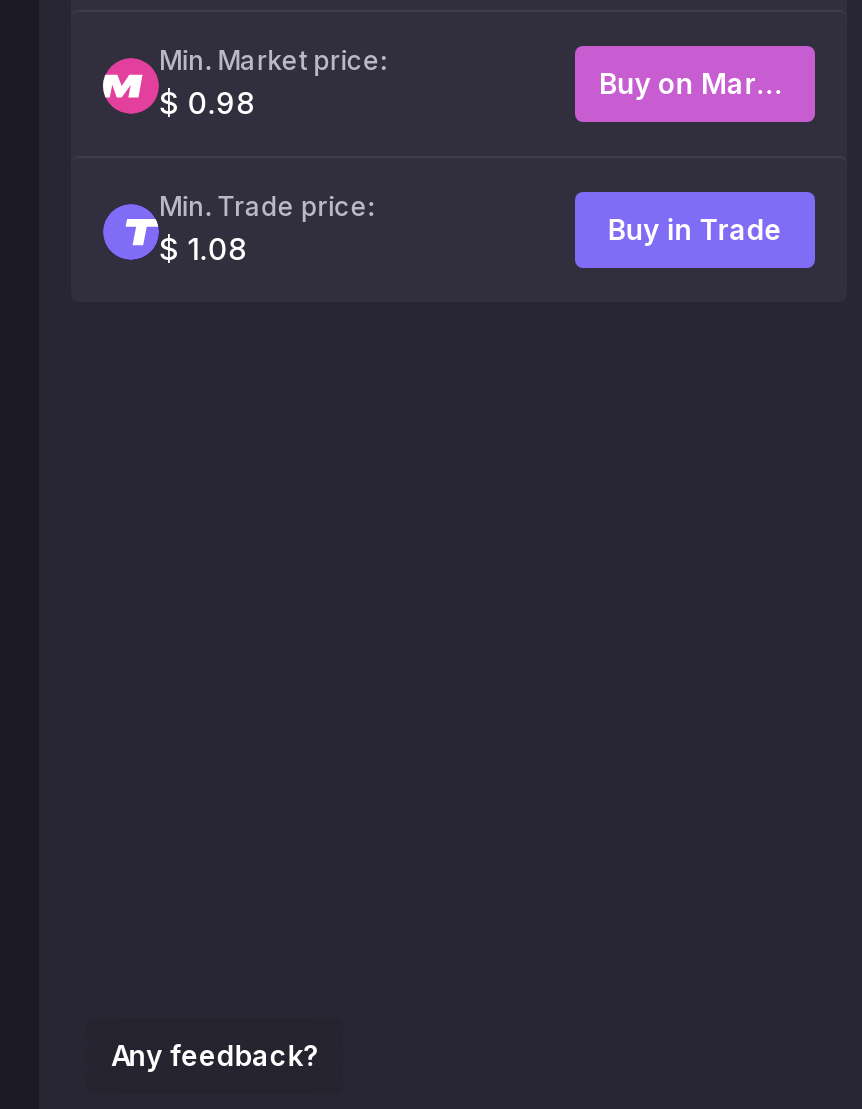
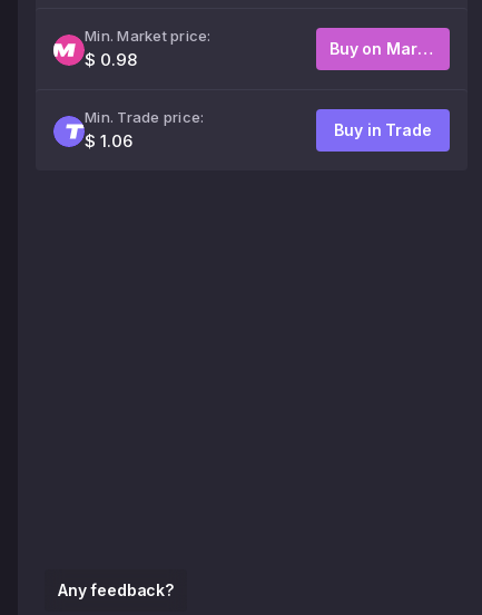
[159,230,246,268] $ 1.08 -> [85,130,133,152] $ 1.06

